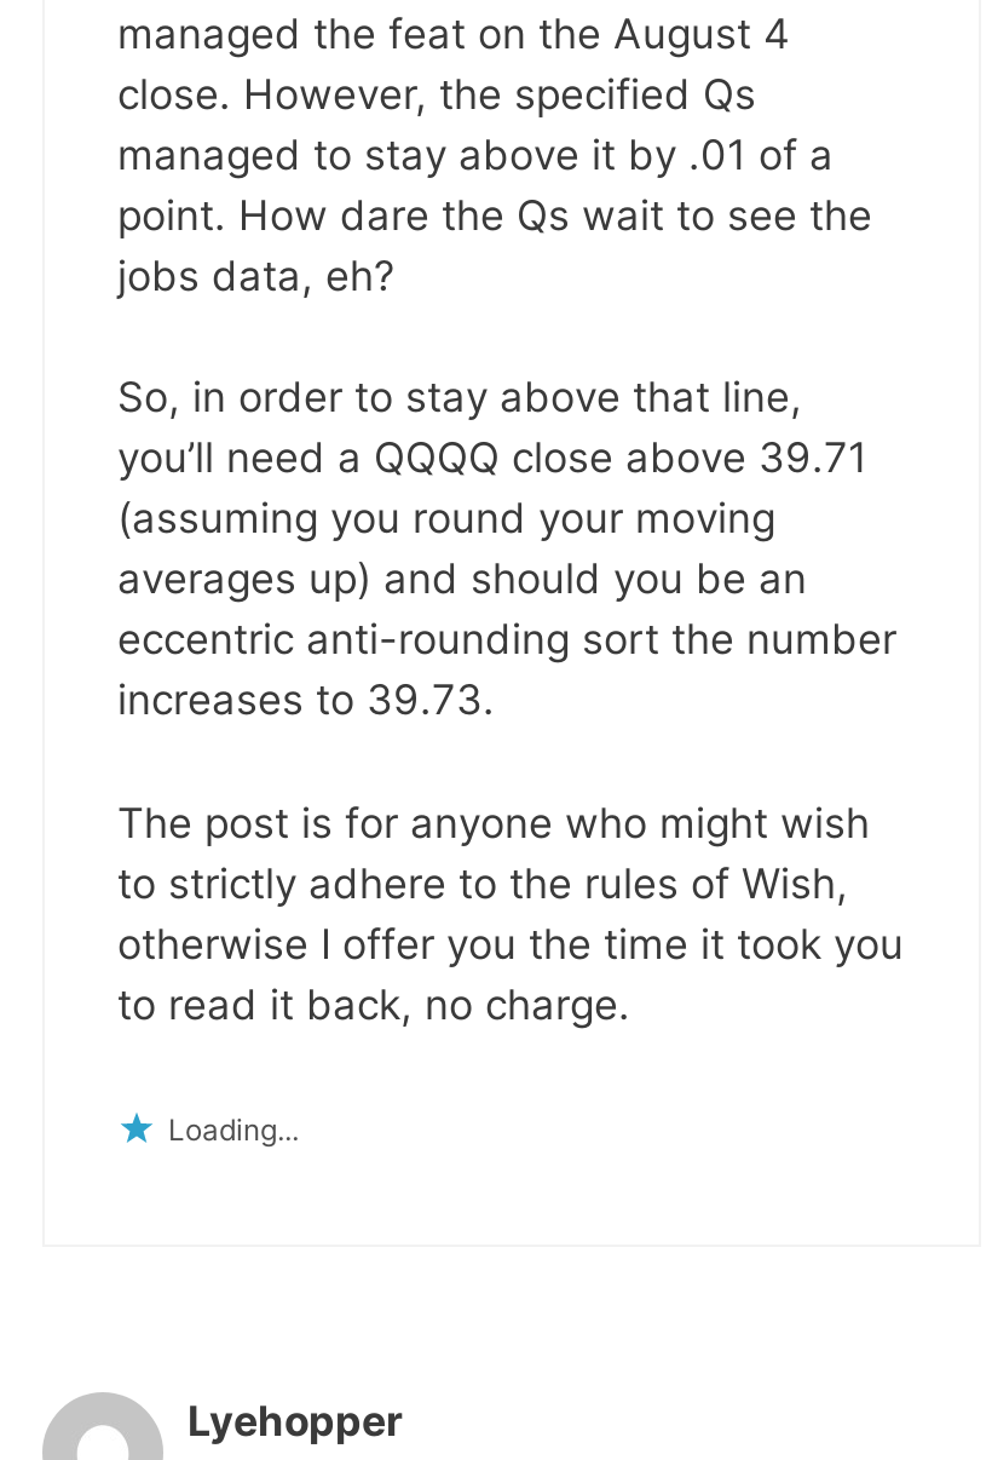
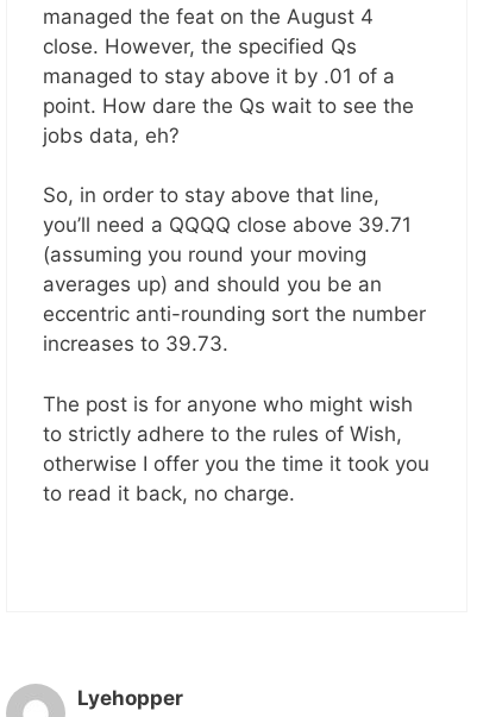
[168,1111,299,1148] Loading... -> none

